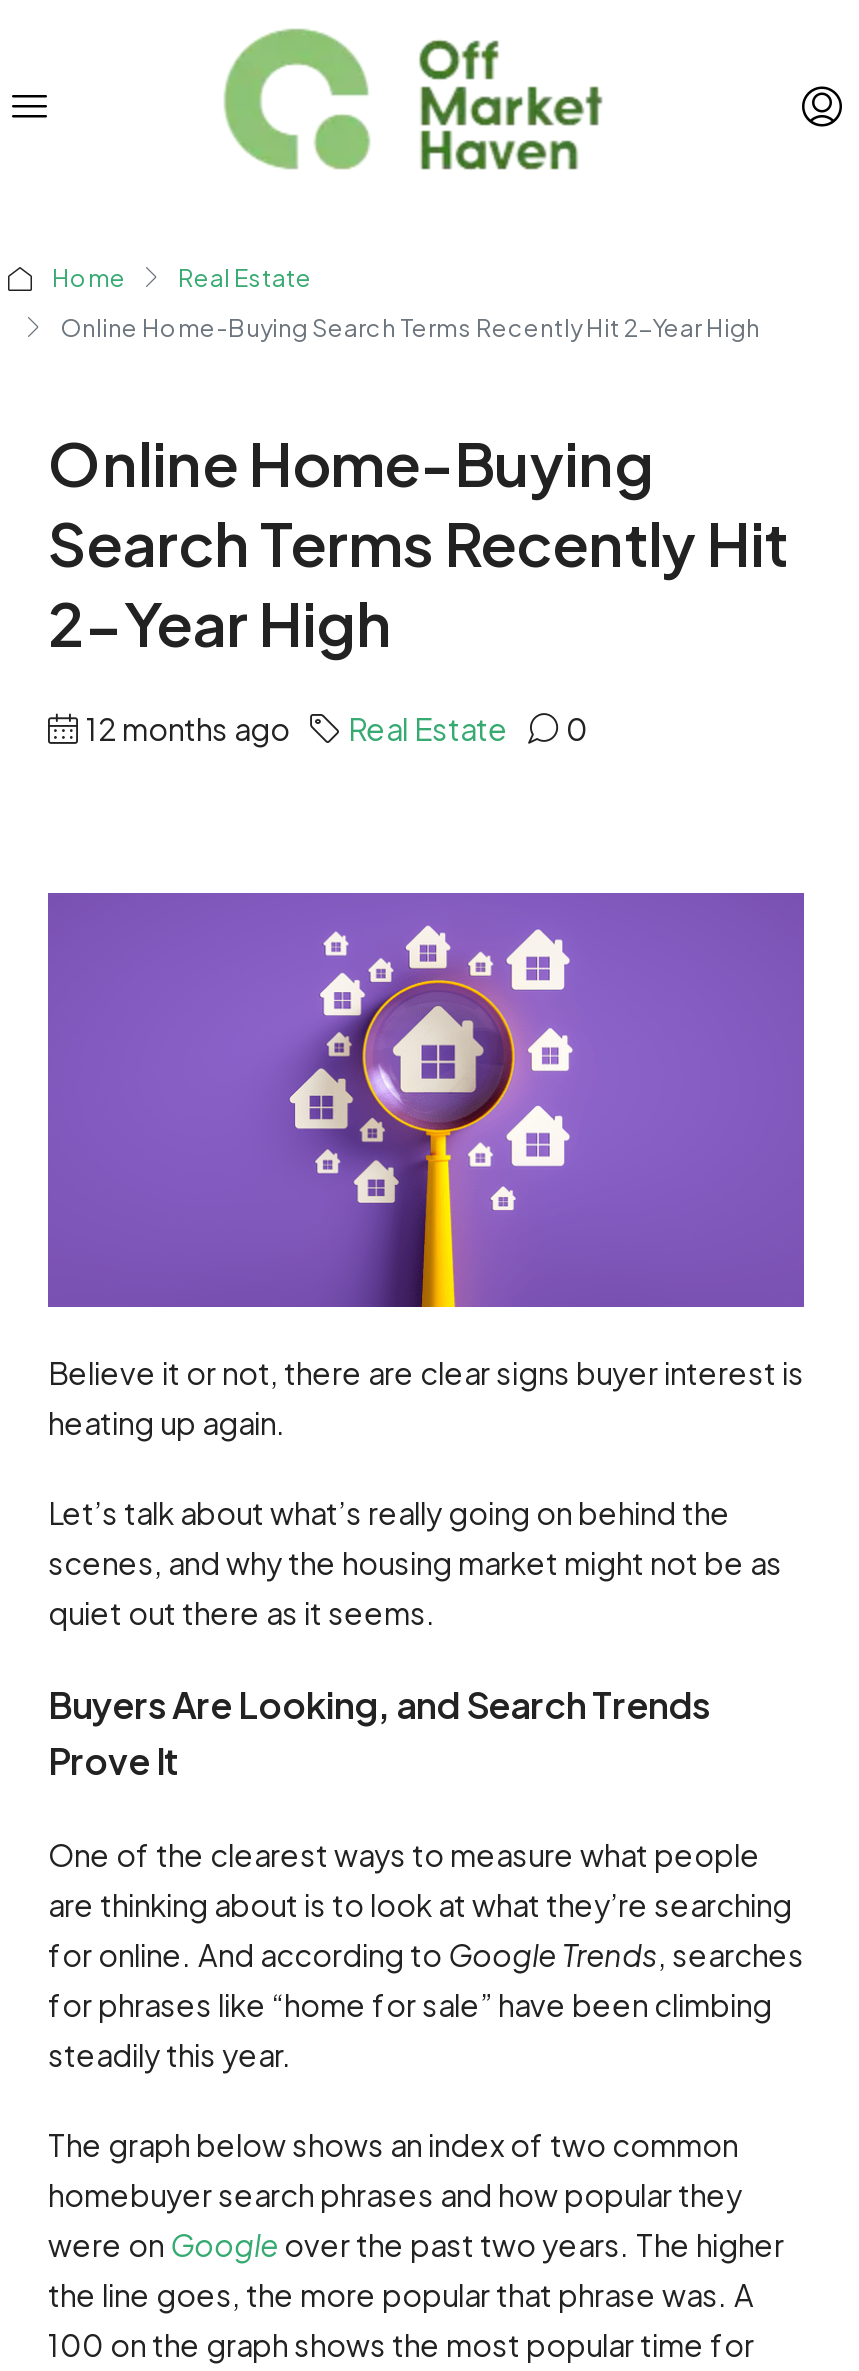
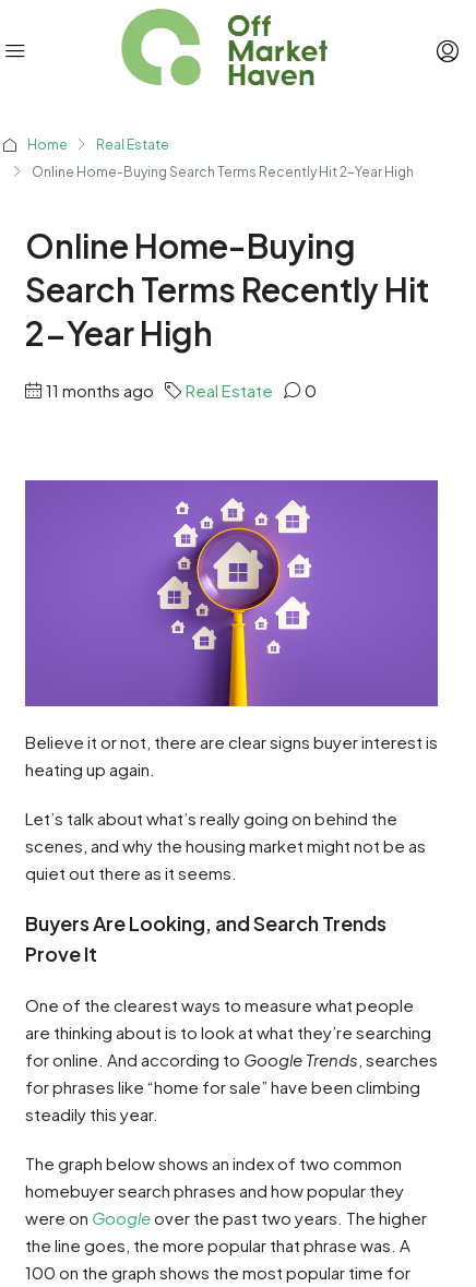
[86,709,290,747] 12 months ago -> [46,380,154,401] 11 months ago

